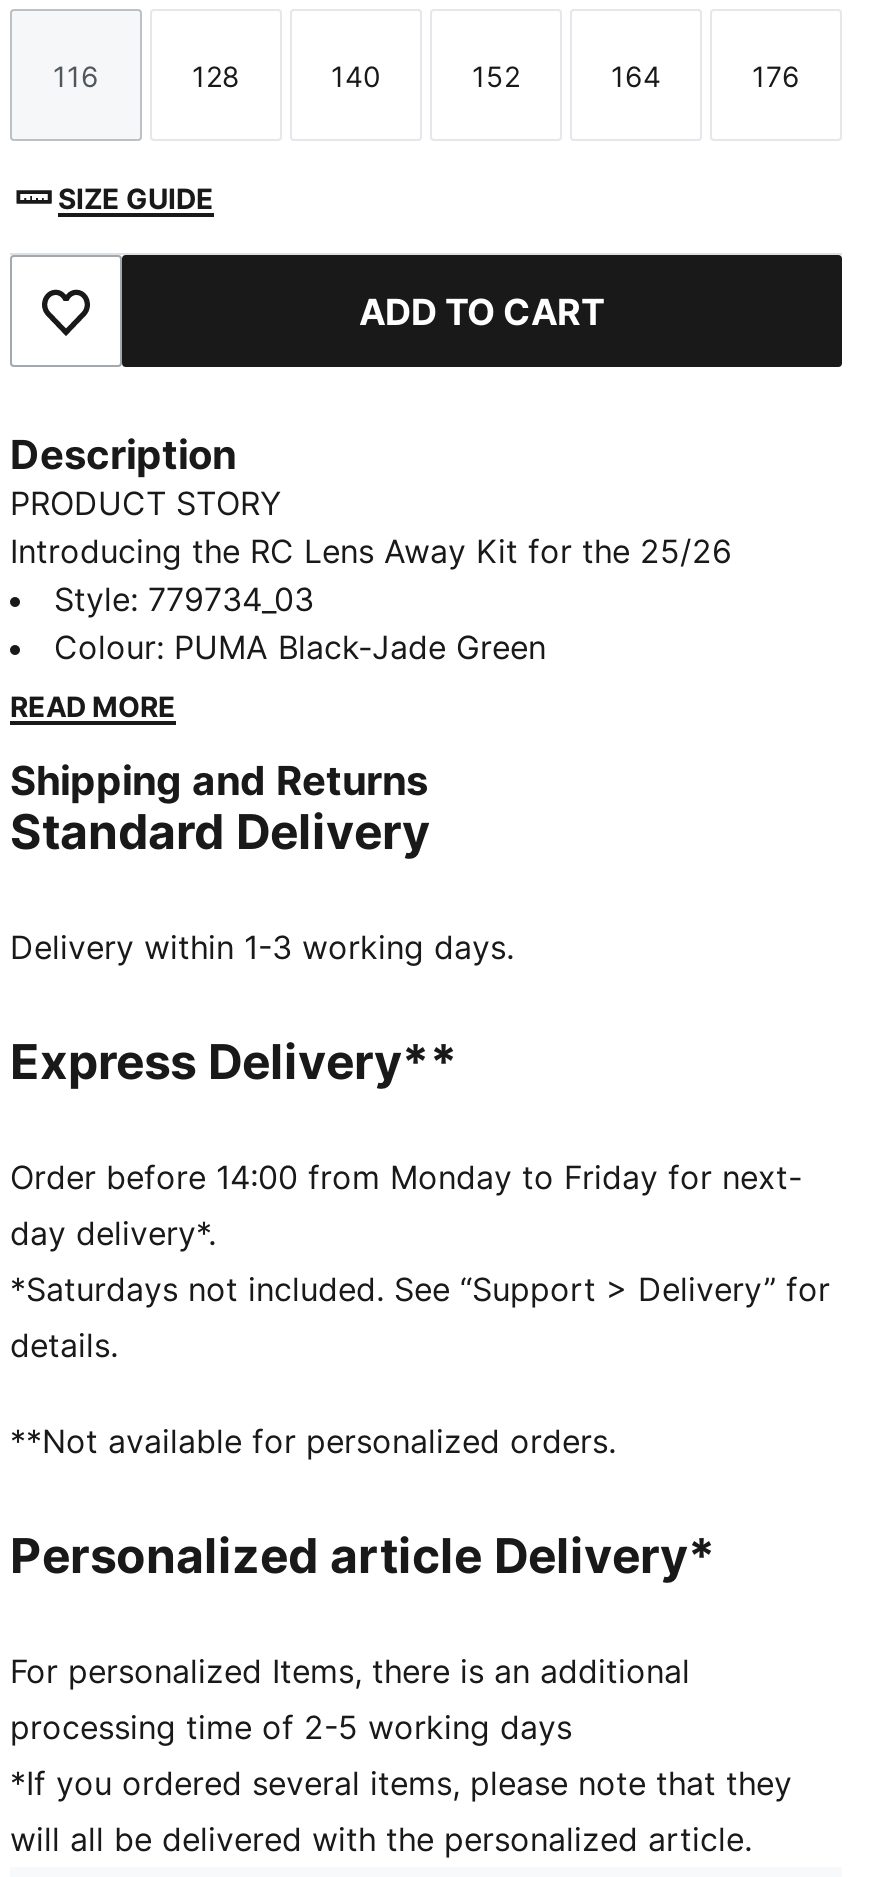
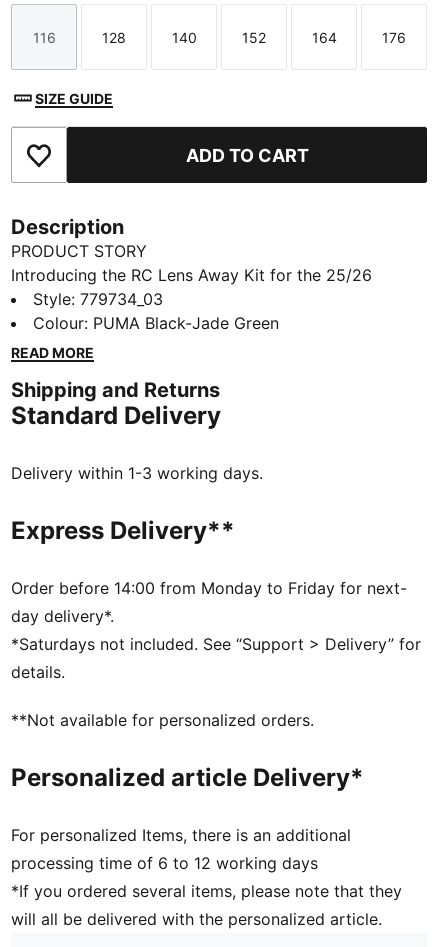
[10,1707,572,1747] processing time of 2-5 working days -> [11,853,318,873] processing time of 6 to 12 working days

